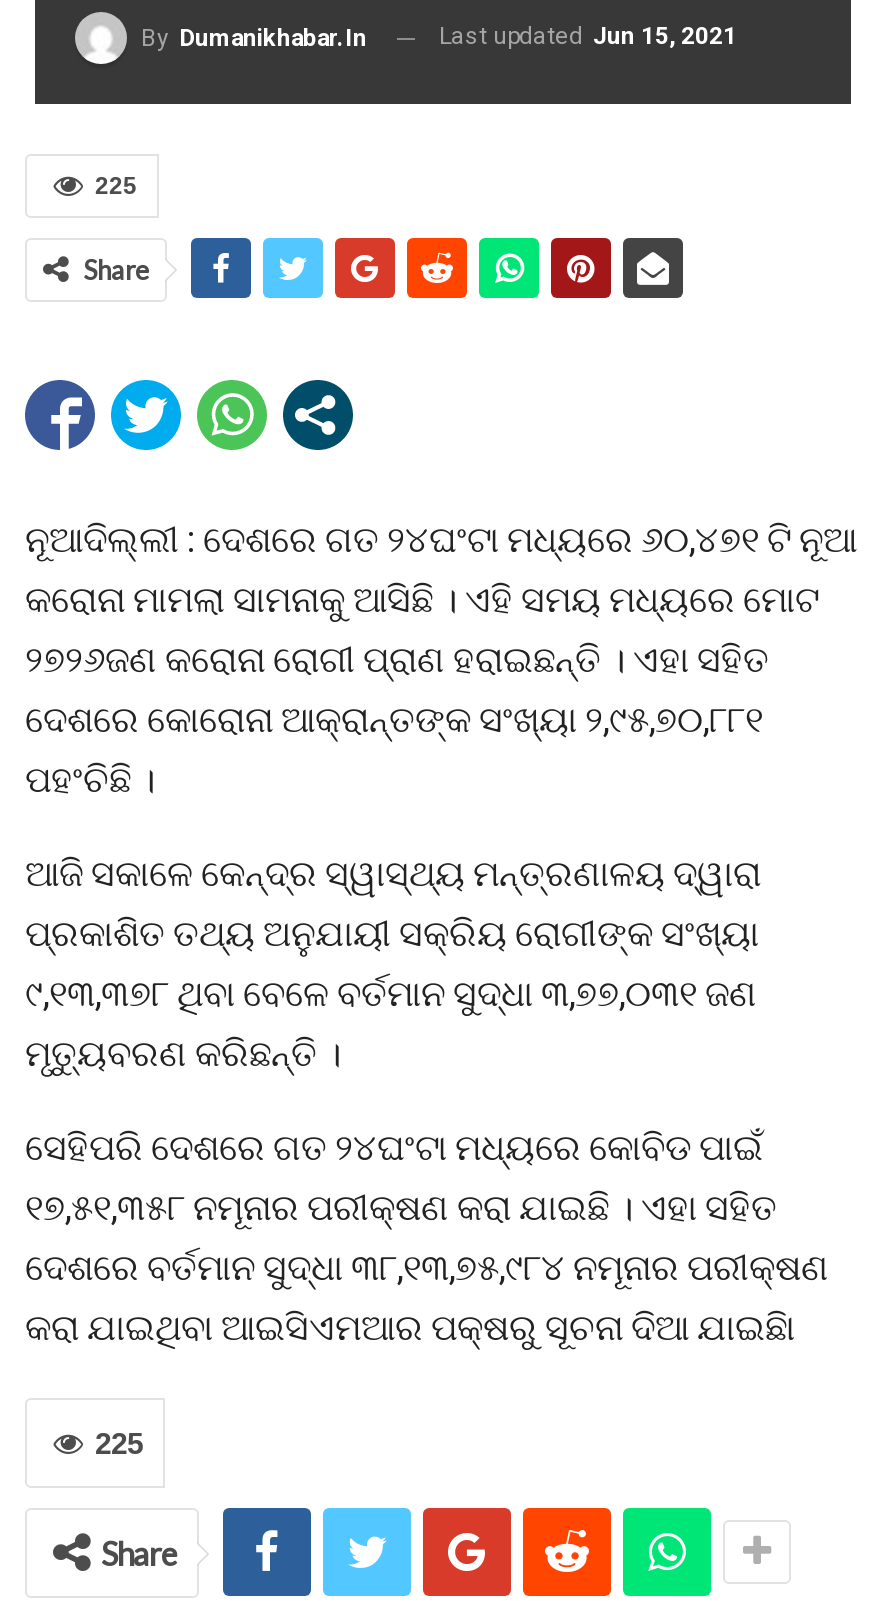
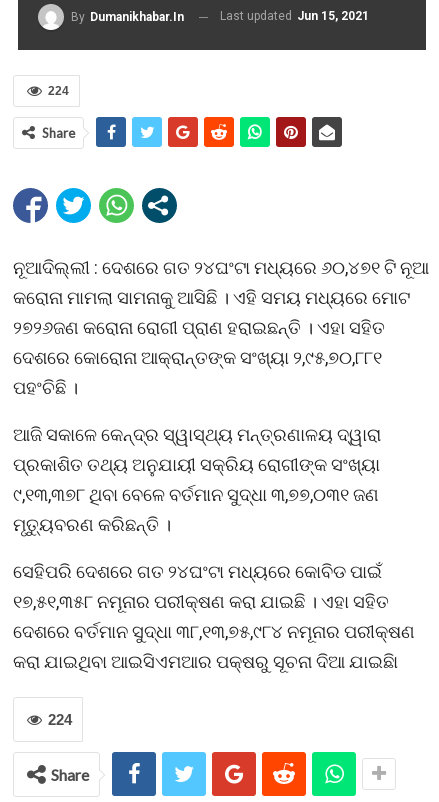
[95,172,137,200] 225 -> [48,84,69,98] 224
[95,1426,143,1460] 225 -> [48,711,72,728] 224

